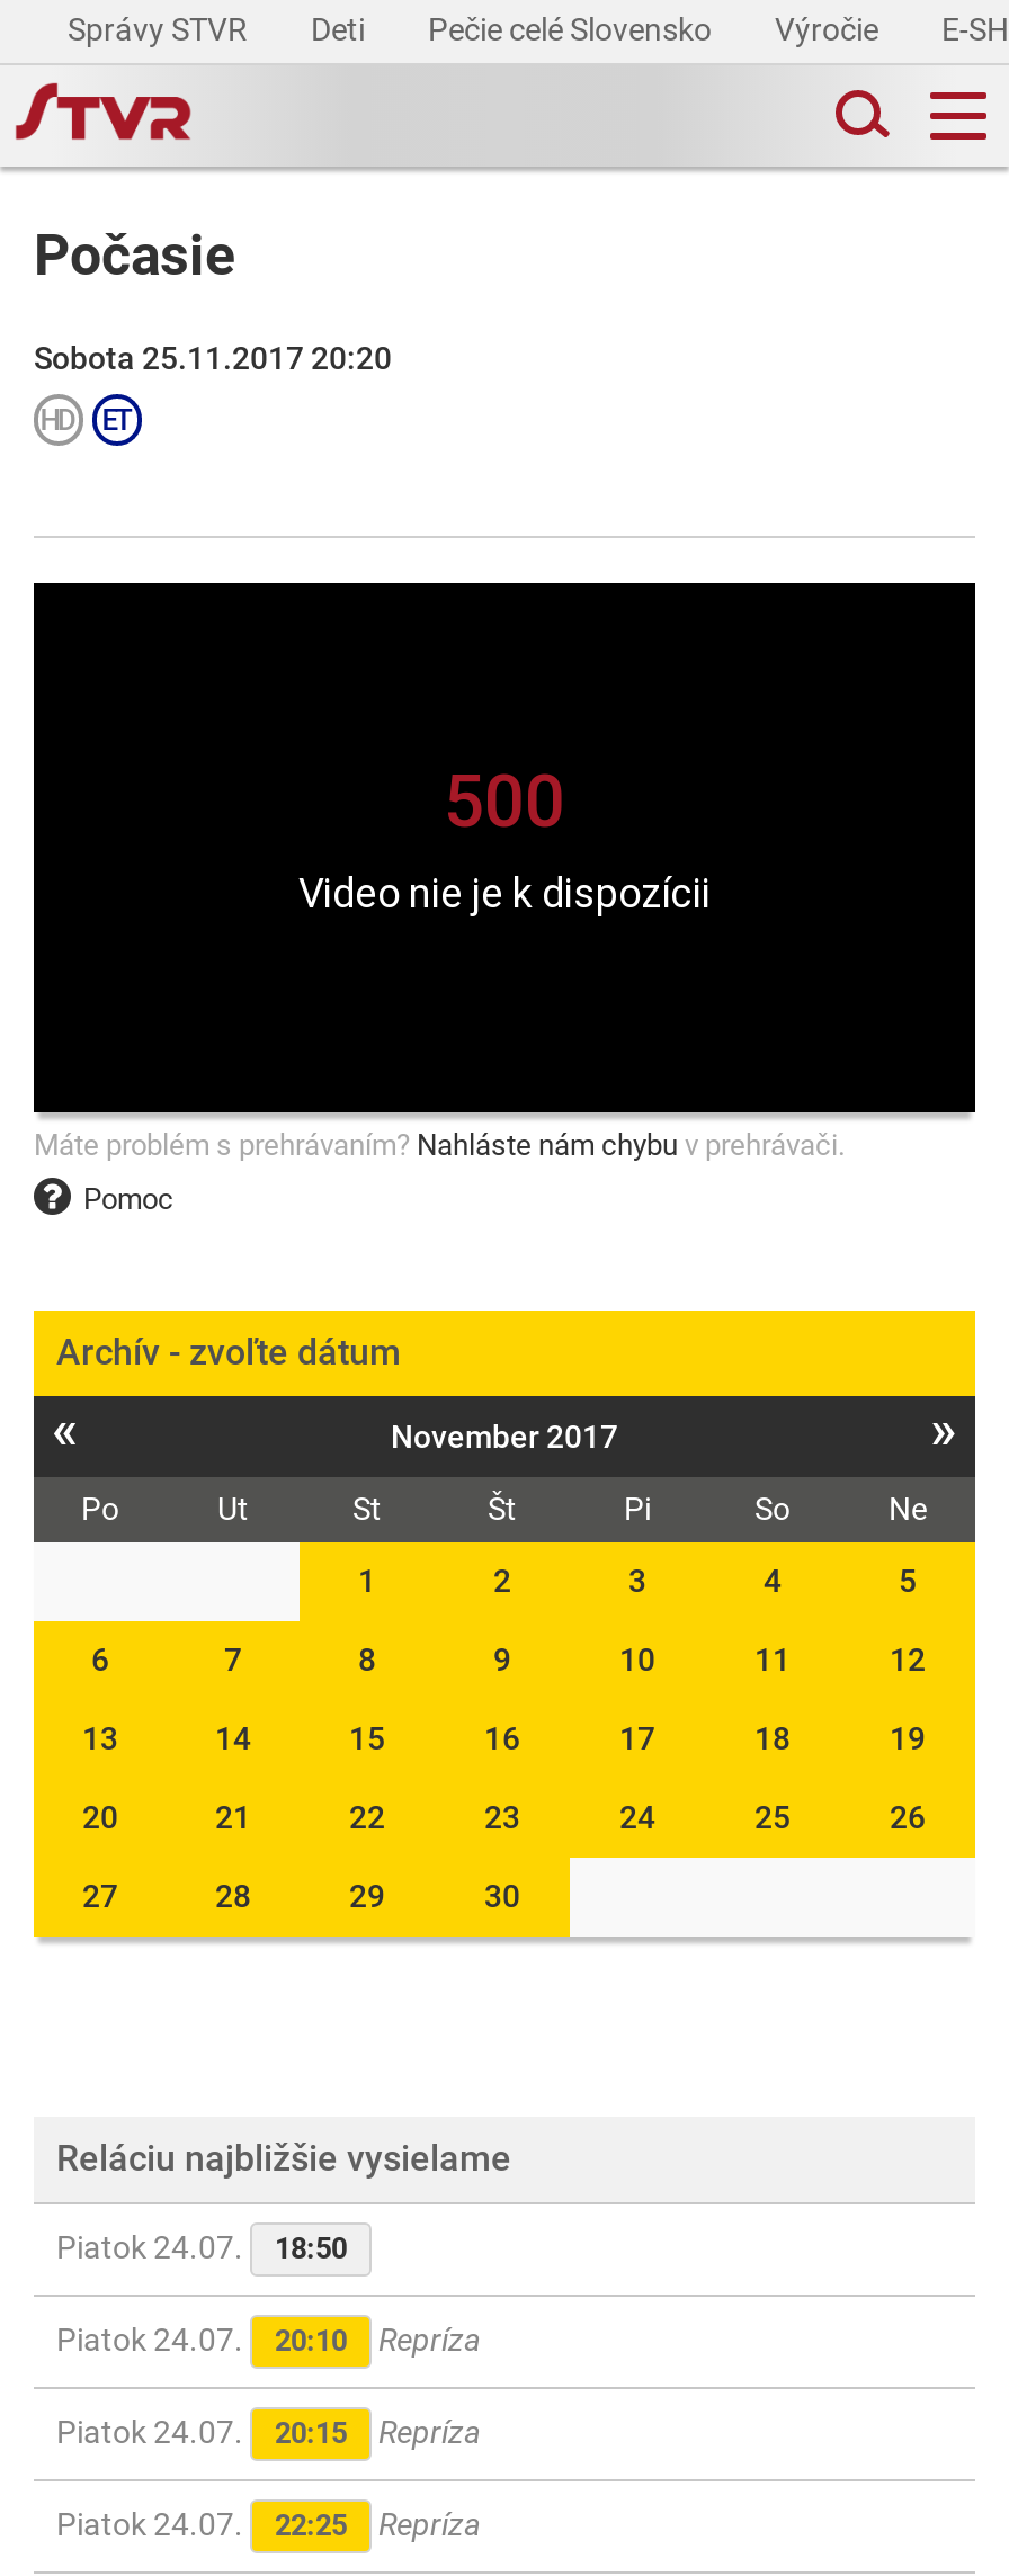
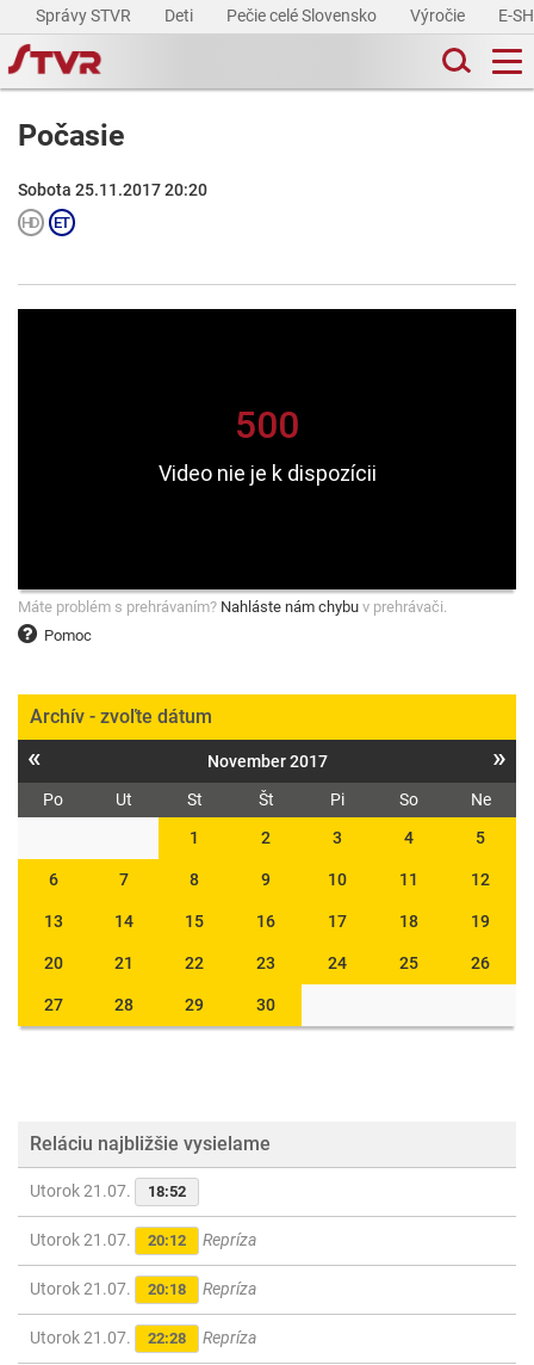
[56,2229,347,2265] Piatok 24.07. | 18:50 -> [30,1181,186,1200] Utorok 21.07. | 18:52
[56,2322,347,2358] Piatok 24.07. | 20:10 -> [30,1230,186,1249] Utorok 21.07. | 20:12
[56,2414,347,2450] Piatok 24.07. | 20:15 -> [30,1279,186,1298] Utorok 21.07. | 20:18
[56,2506,347,2542] Piatok 24.07. | 22:25 -> [30,1328,186,1347] Utorok 21.07. | 22:28

